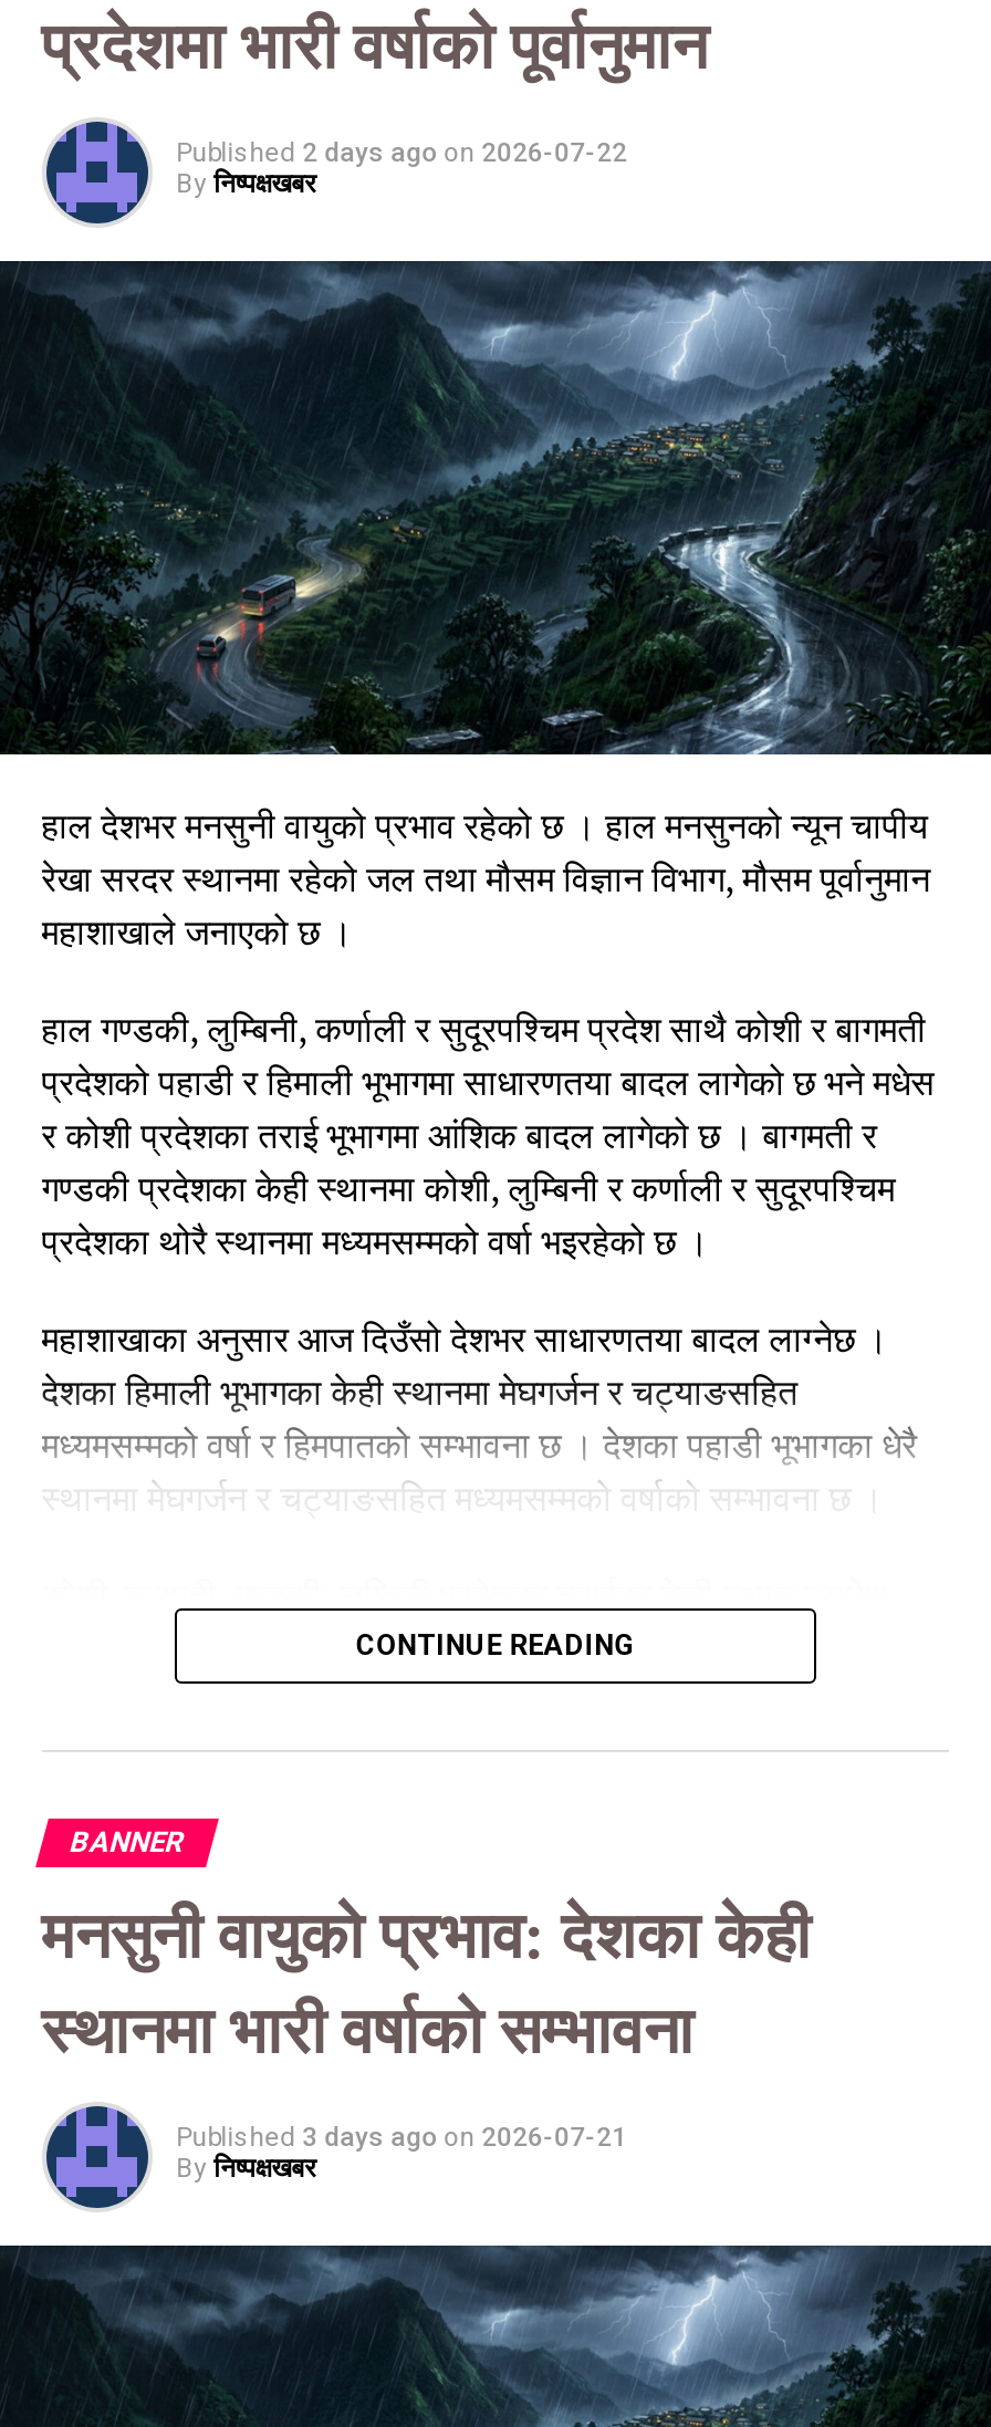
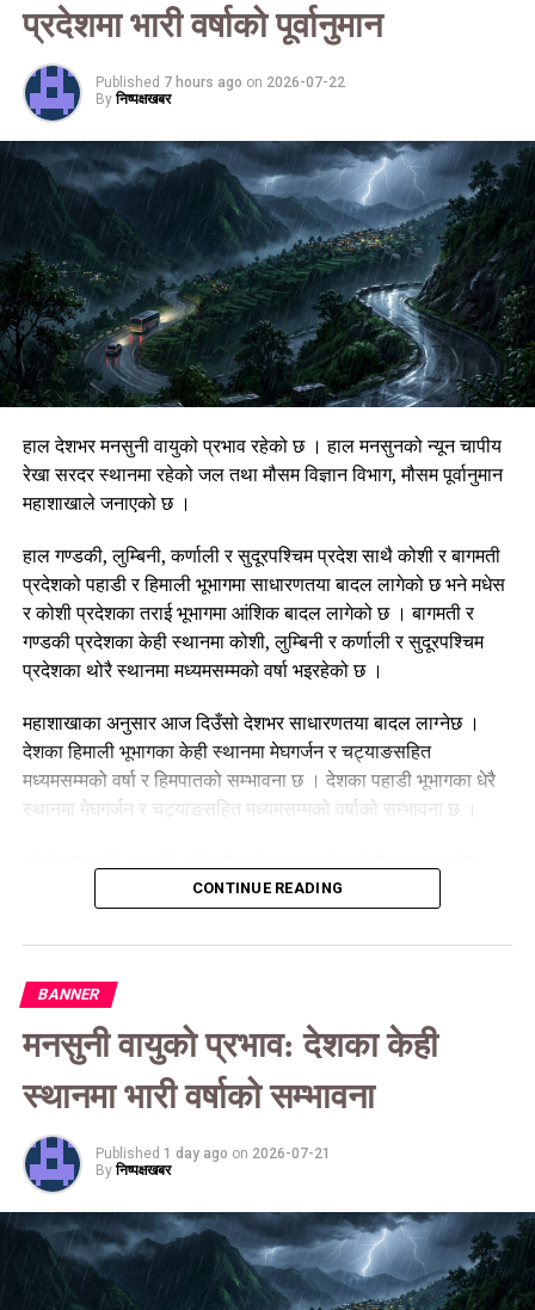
[176,138,628,169] Published 2 days ago on 2026-07-22 -> [95,75,345,91] Published 7 hours ago on 2026-07-22
[176,2123,628,2154] Published 3 days ago on 2026-07-21 -> [95,1146,330,1162] Published 1 day ago on 2026-07-21

